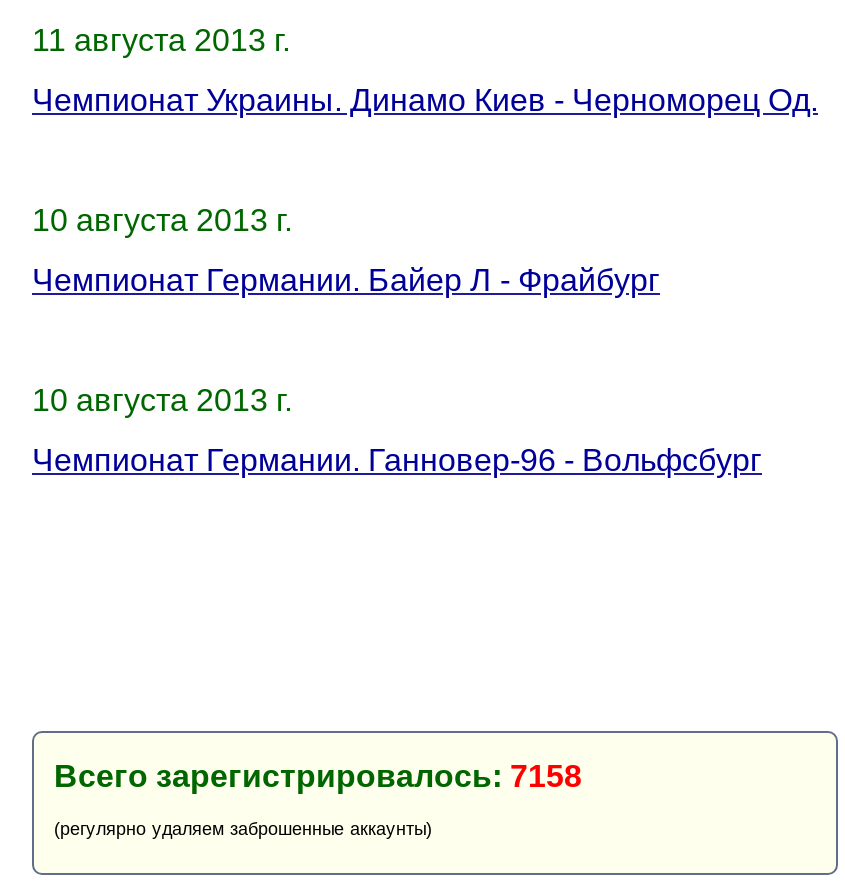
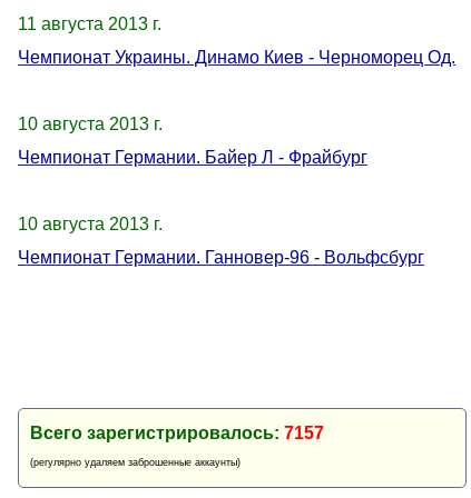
[54,759,582,793] Всего зарегистрировалось: 7158 -> [30,424,324,442] Всего зарегистрировалось: 7157

